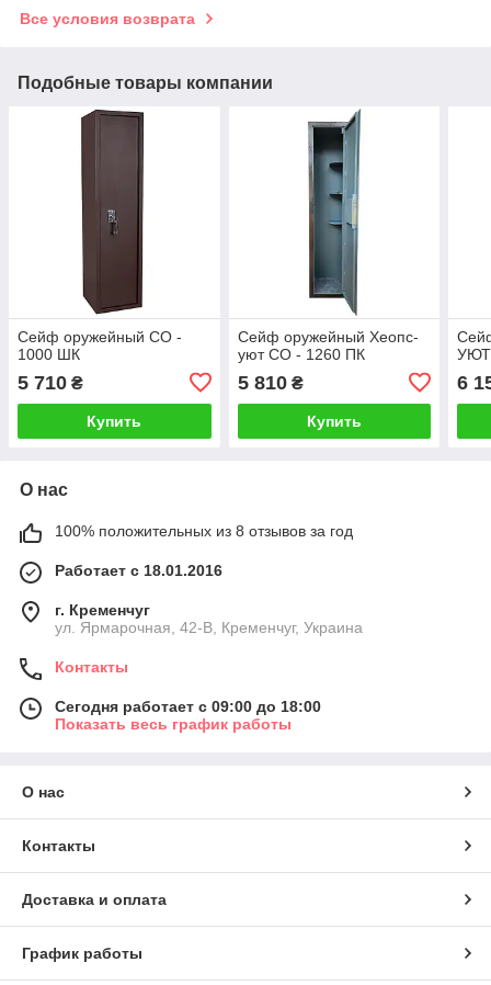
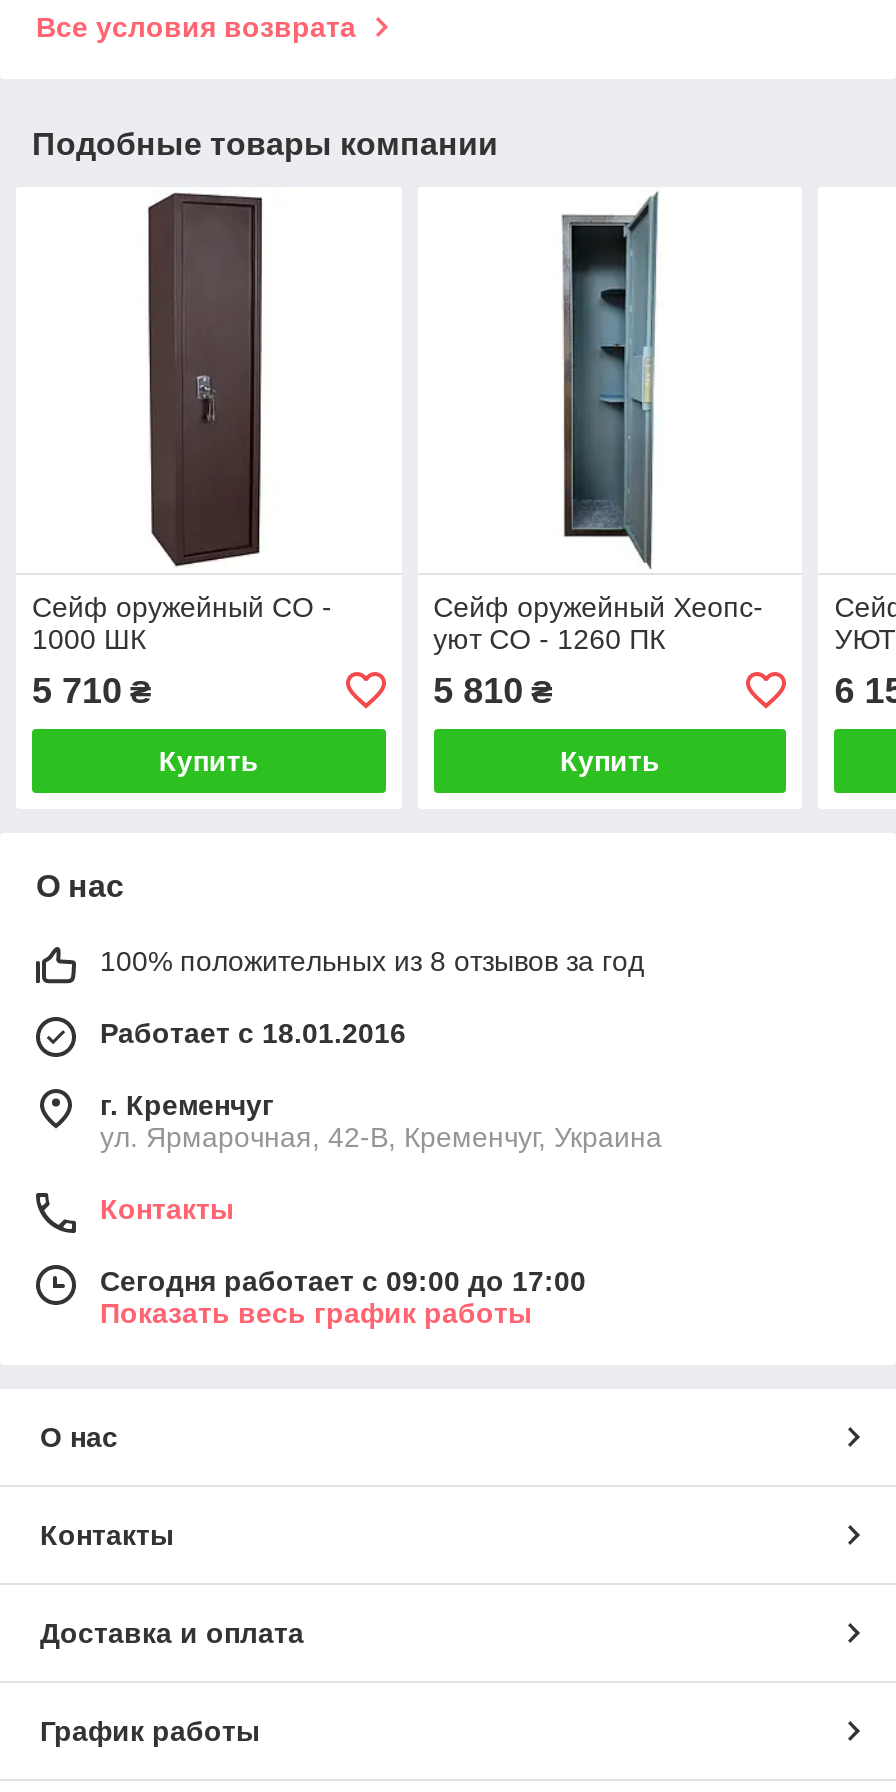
[55,697,321,715] Сегодня работает с 09:00 до 18:00 -> [100,1265,586,1297] Сегодня работает с 09:00 до 17:00

